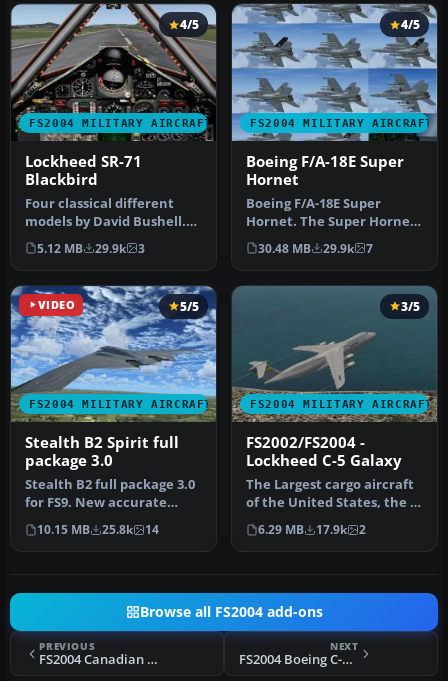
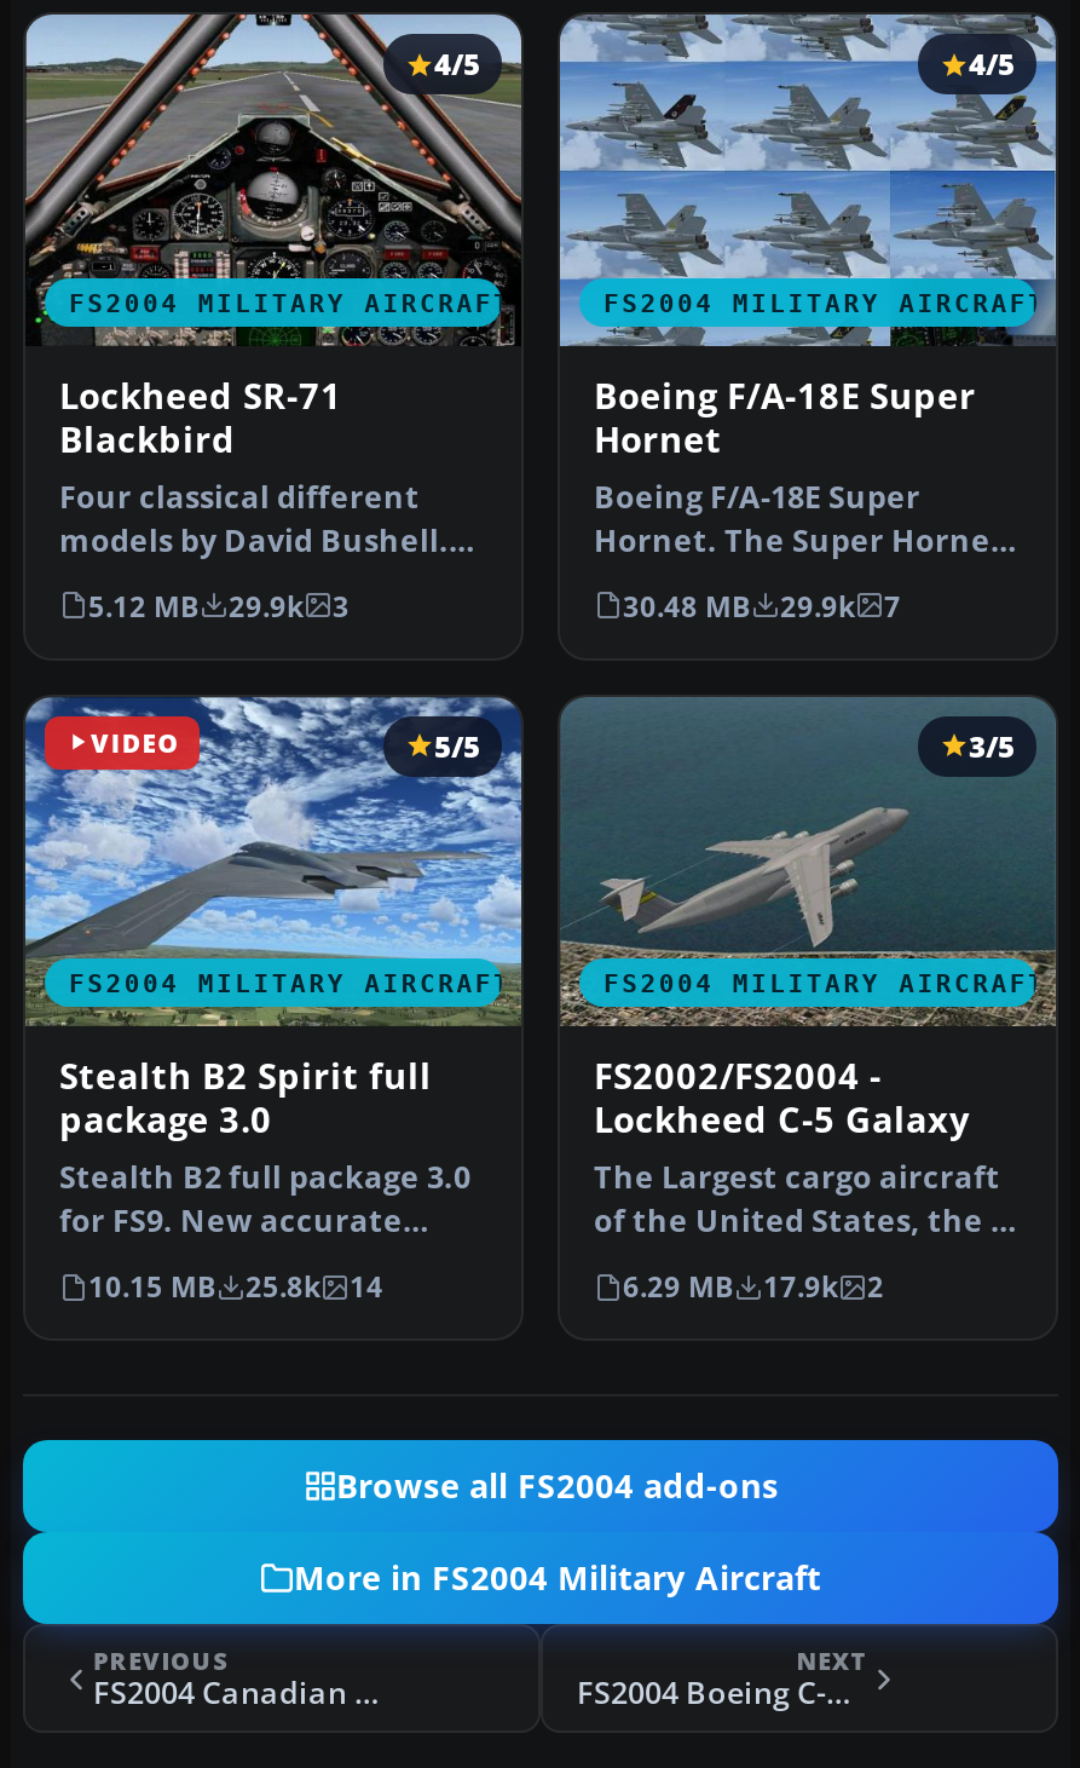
none -> [294,1557,821,1600] More in FS2004 Military Aircraft

